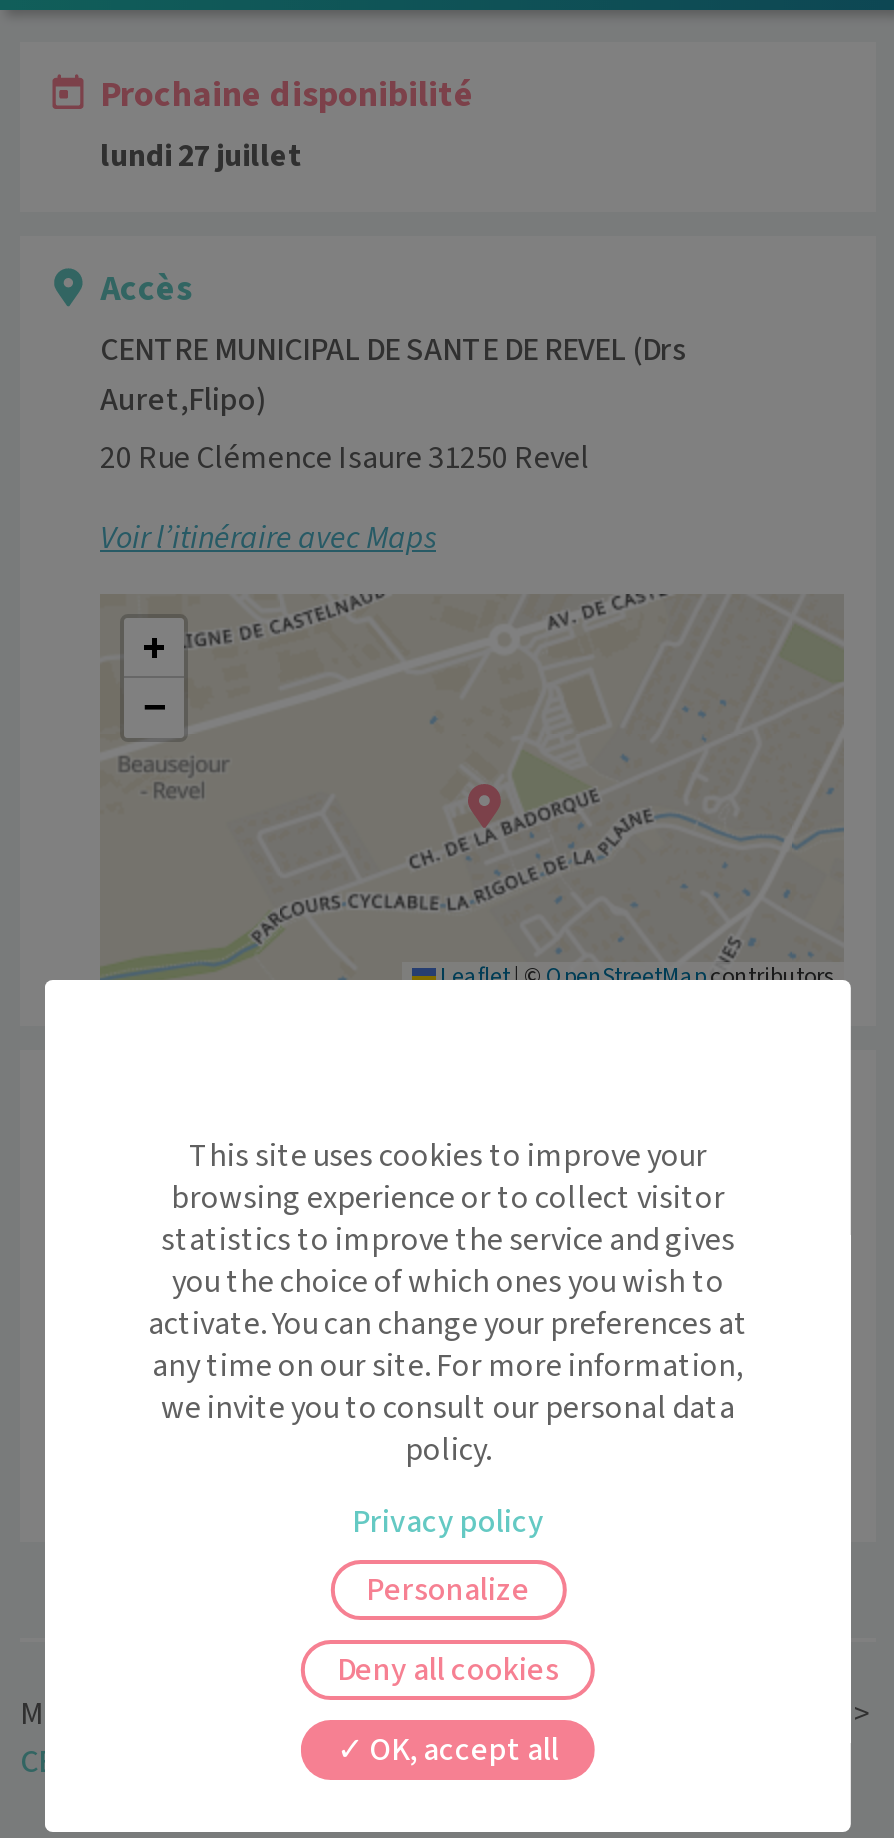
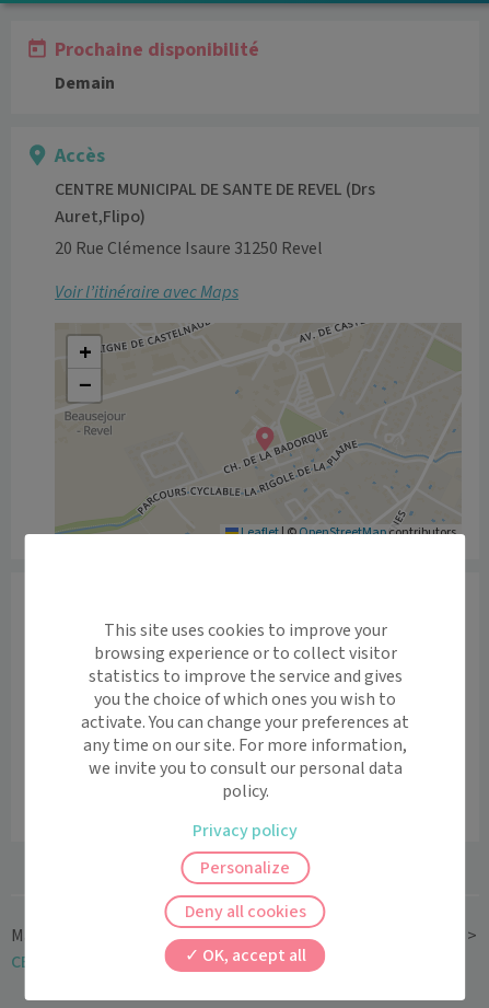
[100,134,302,178] lundi 27 juillet -> [55,71,115,95] Demain

